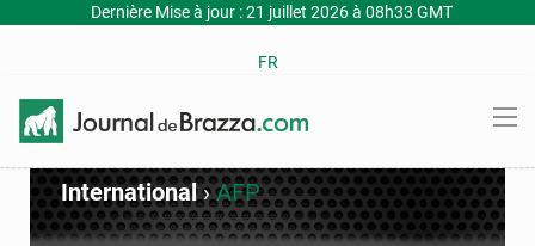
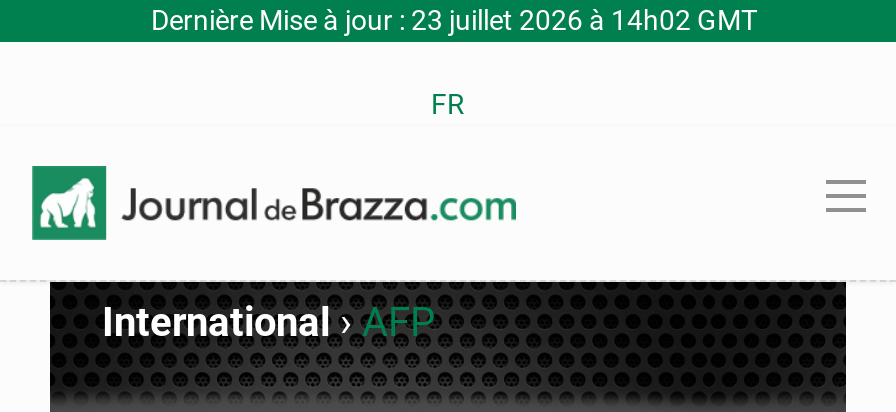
[87,2,452,21] Dernière Mise à jour : 21 juillet 2026 à 08h33 GMT -> [145,4,757,36] Dernière Mise à jour : 23 juillet 2026 à 14h02 GMT

